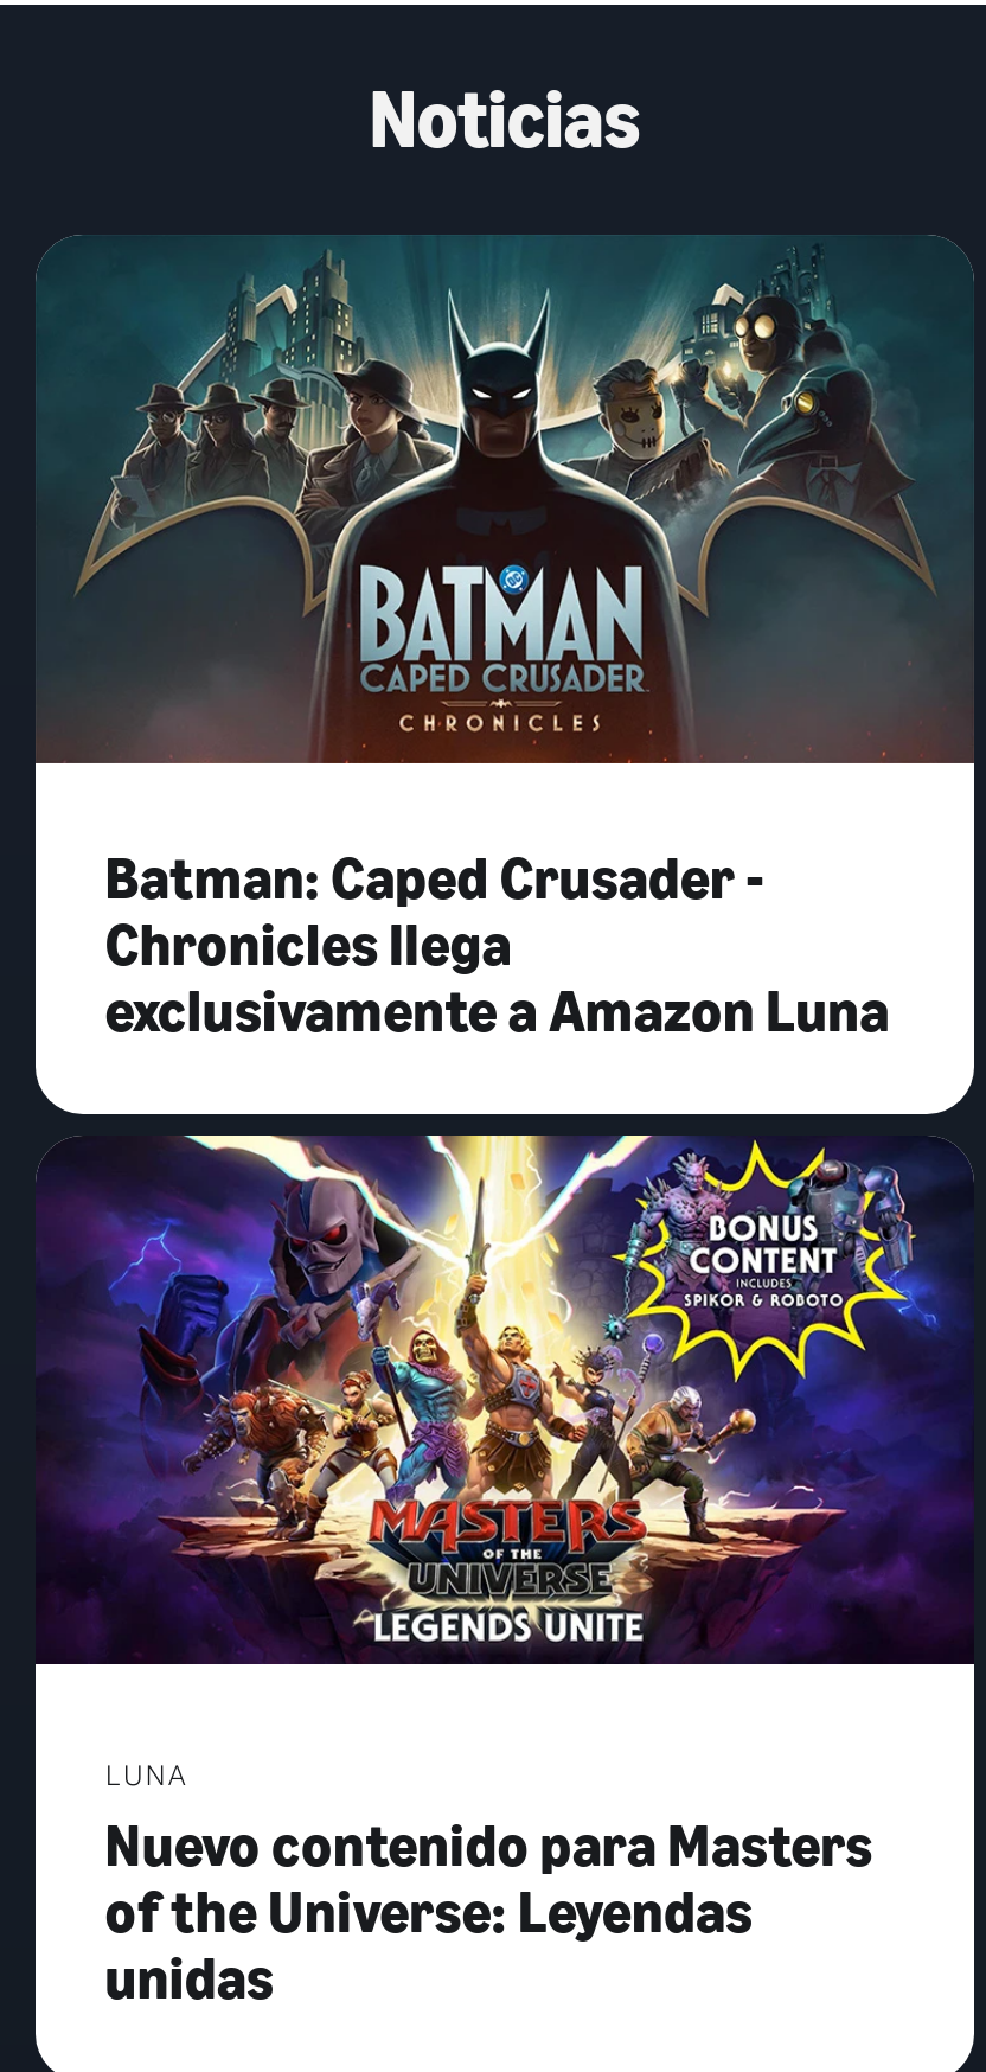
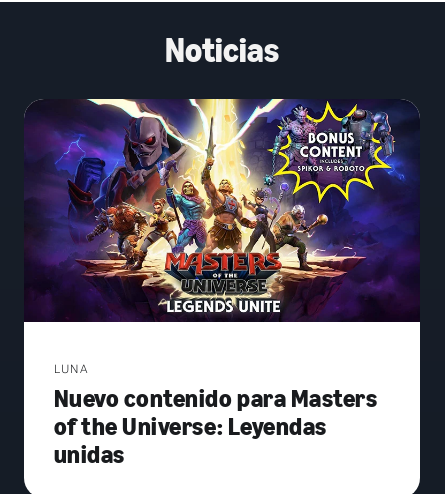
[36,235,974,1045] [image] | Batman: Caped Crusader - | Chronicles llega | exclusivamente a Amazon Luna -> none

